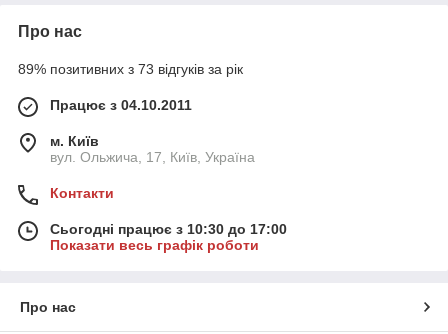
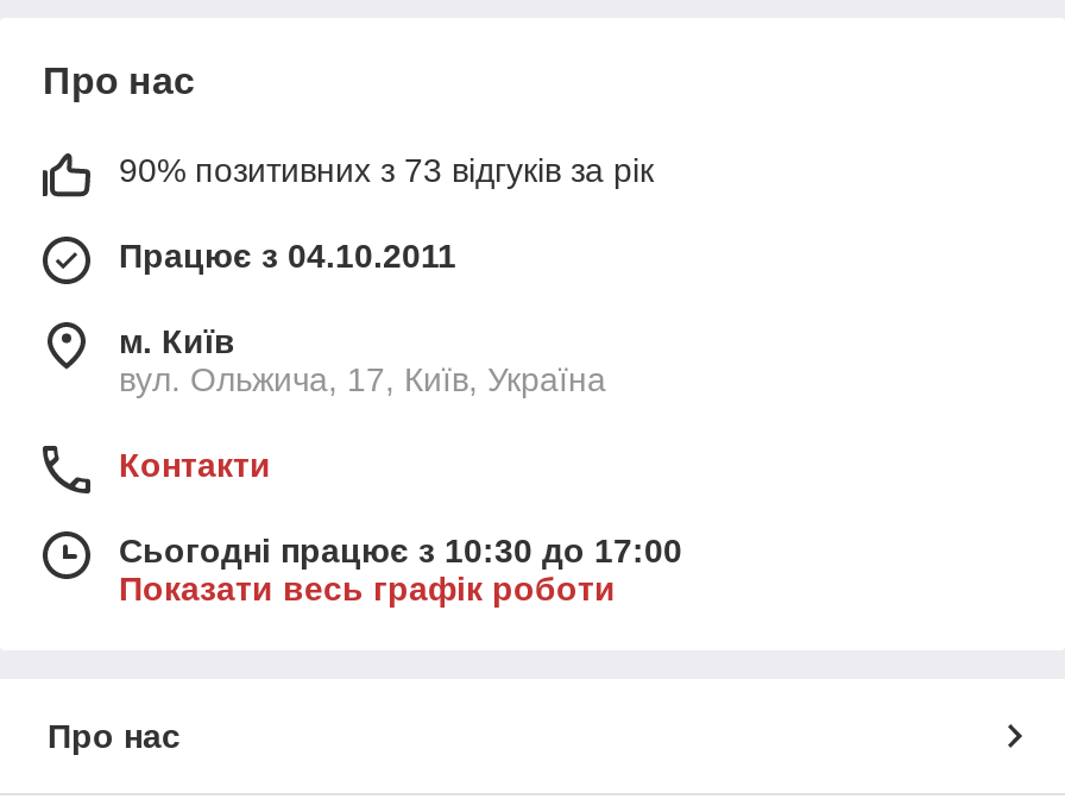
[18,61,243,77] 89% позитивних з 73 відгуків за рік -> [119,152,654,190] 90% позитивних з 73 відгуків за рік

